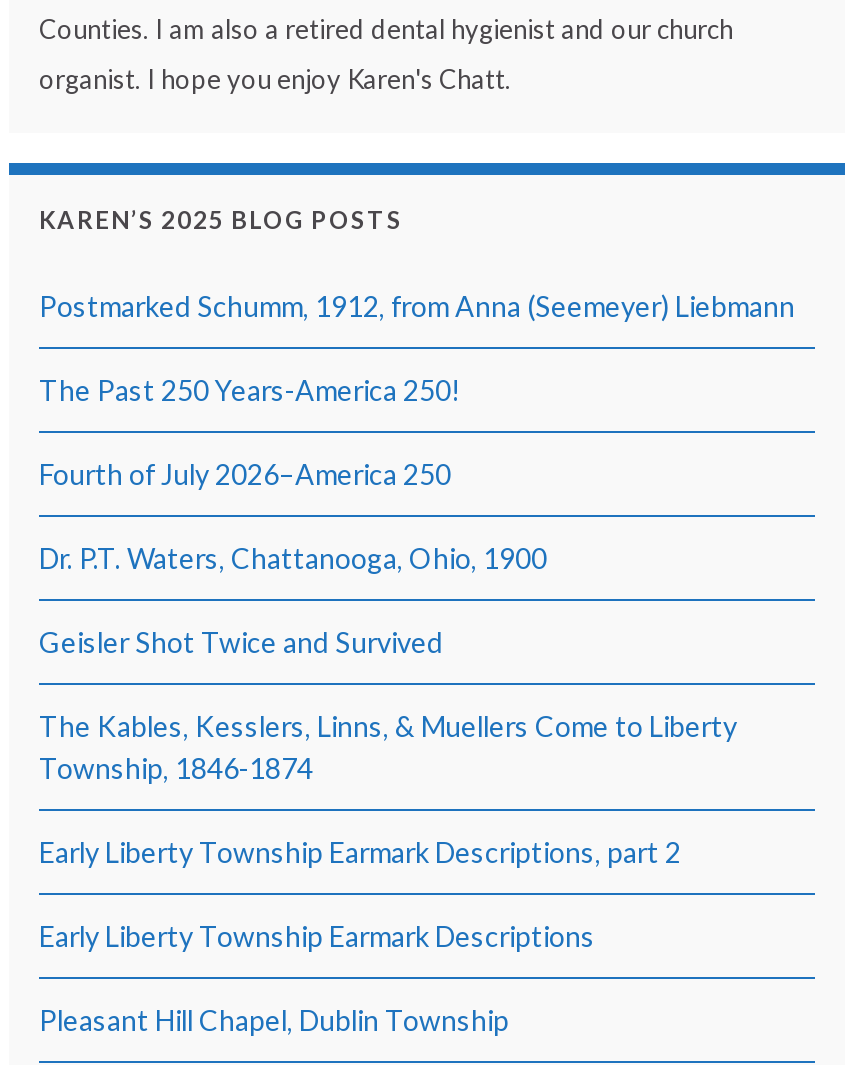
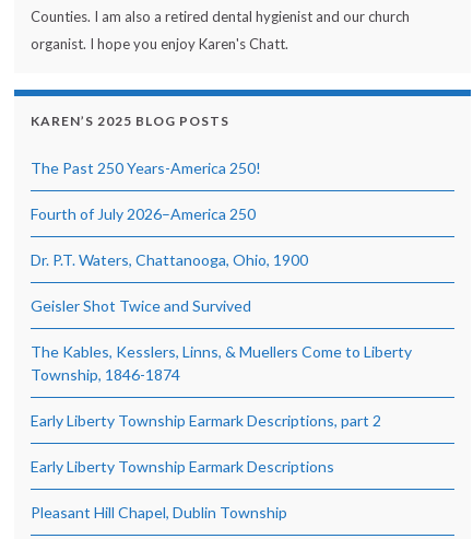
[39,290,795,324] Postmarked Schumm, 1912, from Anna (Seemeyer) Liebmann -> none

